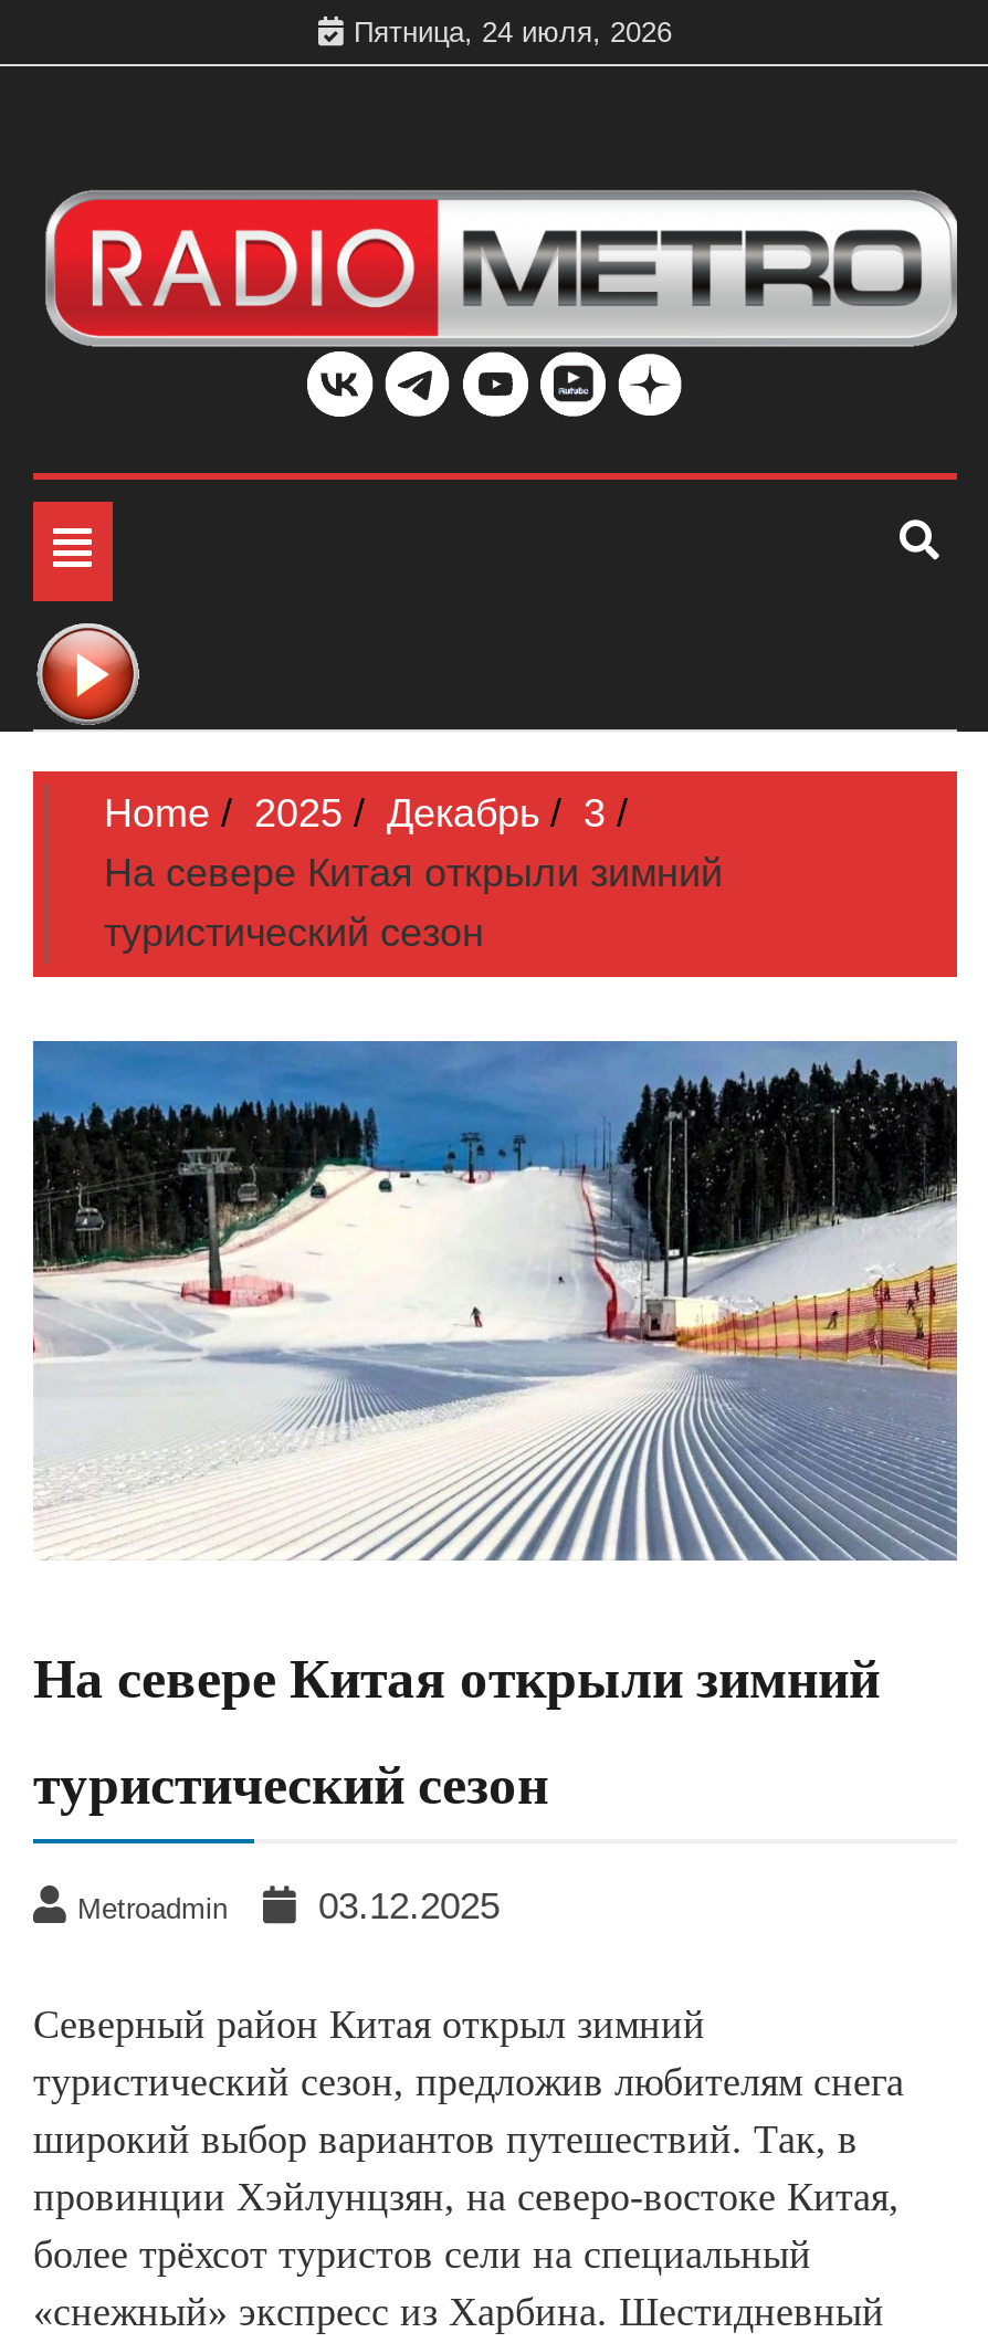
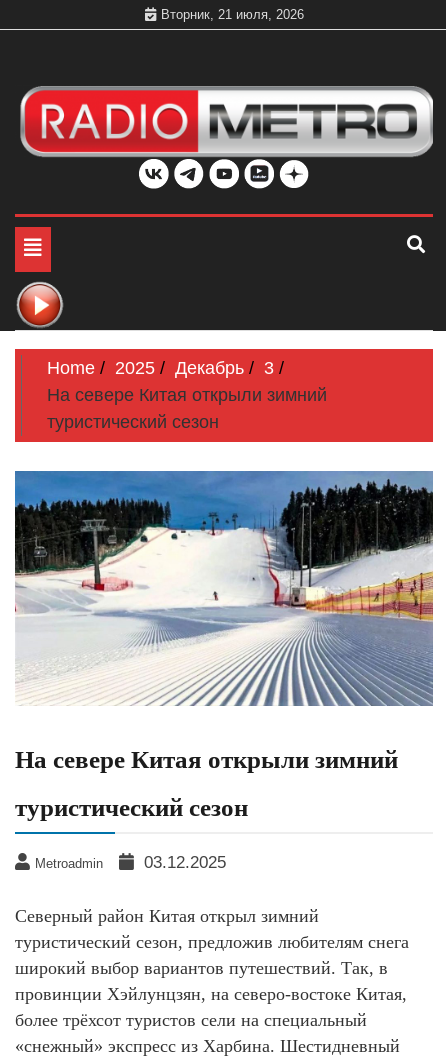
[354,15,672,49] Пятница, 24 июля, 2026 -> [160,7,303,22] Вторник, 21 июля, 2026

